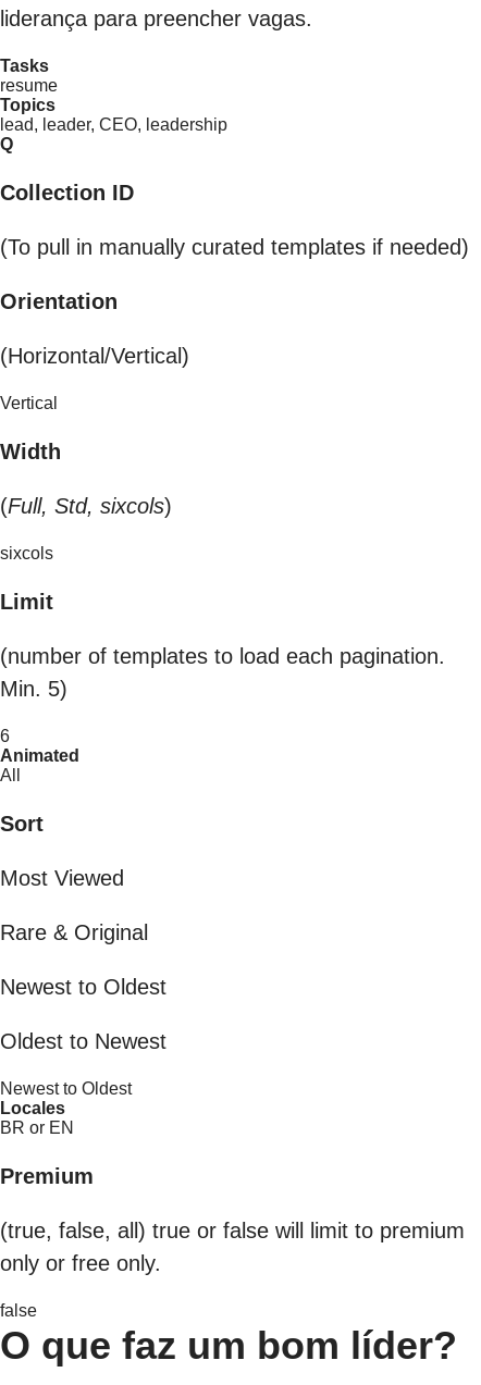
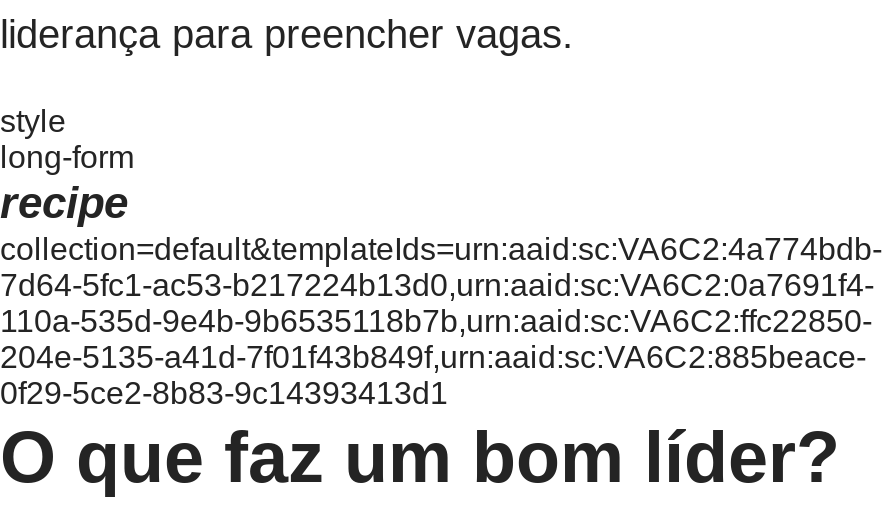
[0,57,469,1320] Tasks | resume | Topics | lead, leader, CEO, leadership | Q | Collection ID | (To pull in manually curated templates if needed) | Orientation | (Horizontal/Vertical) | Vertical | Width | (Full, Std, sixcols) | sixcols | Limit | (number of templates to load each pagination. | Min. 5) | 6 | Animated | All | Sort | Most Viewed | Rare & Original | Newest to Oldest | Oldest to Newest | Newest to Oldest | Locales | BR or EN | Premium | (true, false, all) true or false will limit to premium | only or free only. | false -> [0,104,882,410] style | long-form | recipe | collection=default&templateIds=urn:aaid:sc:VA6C2:4a774bdb- | 7d64-5fc1-ac53-b217224b13d0,urn:aaid:sc:VA6C2:0a7691f4- | 110a-535d-9e4b-9b6535118b7b,urn:aaid:sc:VA6C2:ffc22850- | 204e-5135-a41d-7f01f43b849f,urn:aaid:sc:VA6C2:885beace- | 0f29-5ce2-8b83-9c14393413d1

